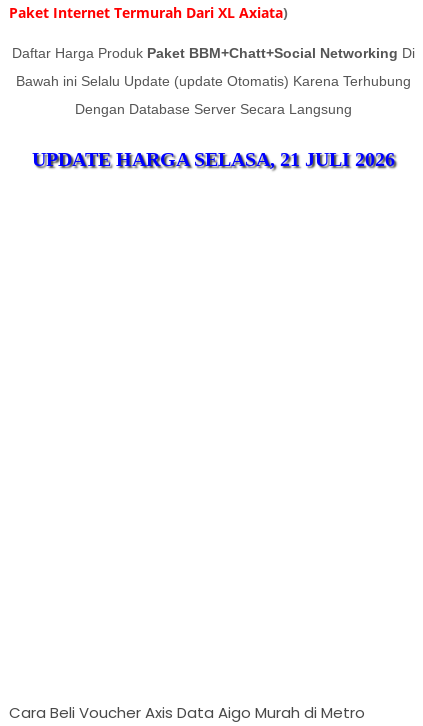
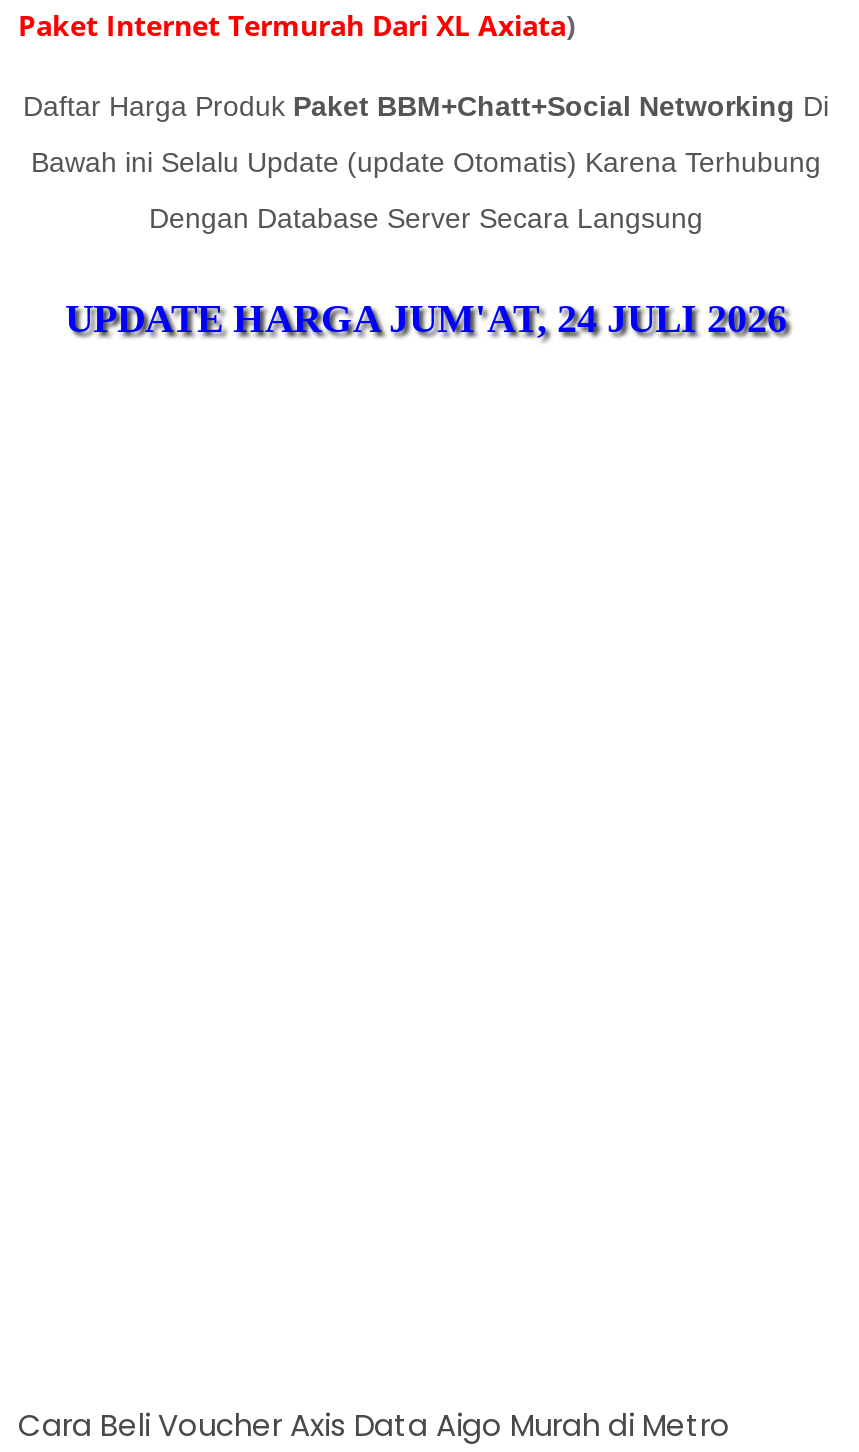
[31,148,394,170] UPDATE HARGA SELASA, 21 JULI 2026 -> [65,296,787,340] UPDATE HARGA JUM'AT, 24 JULI 2026

